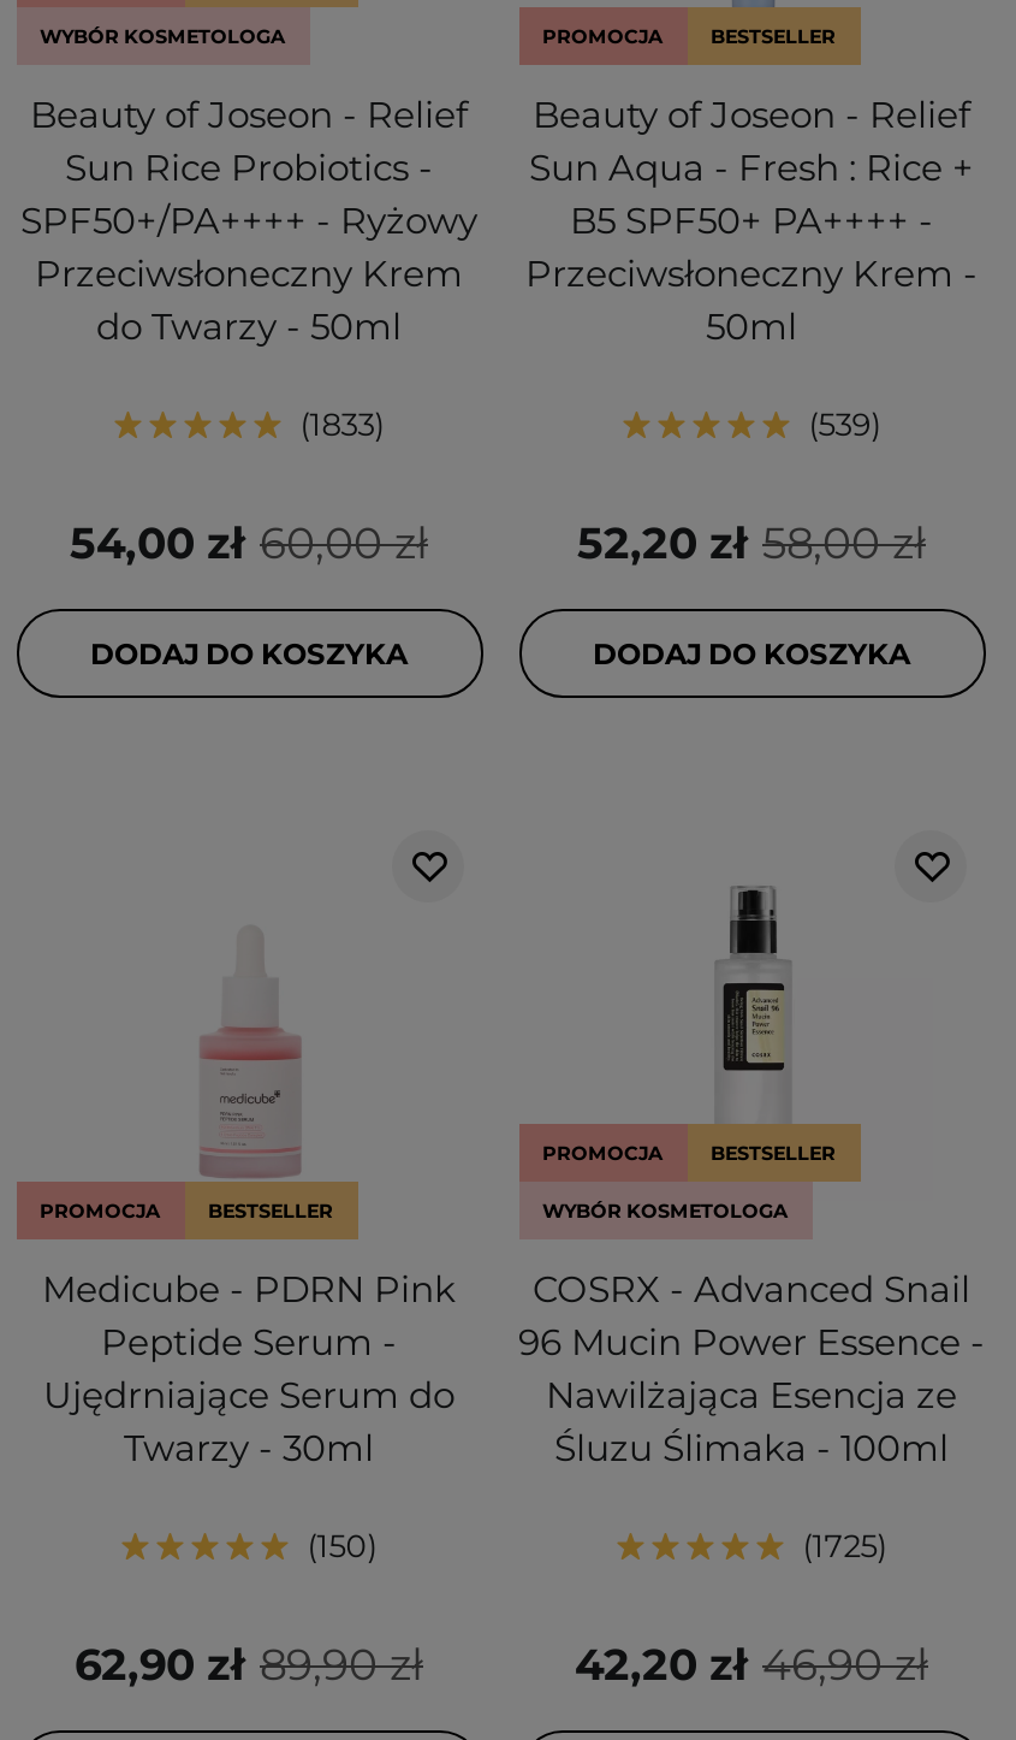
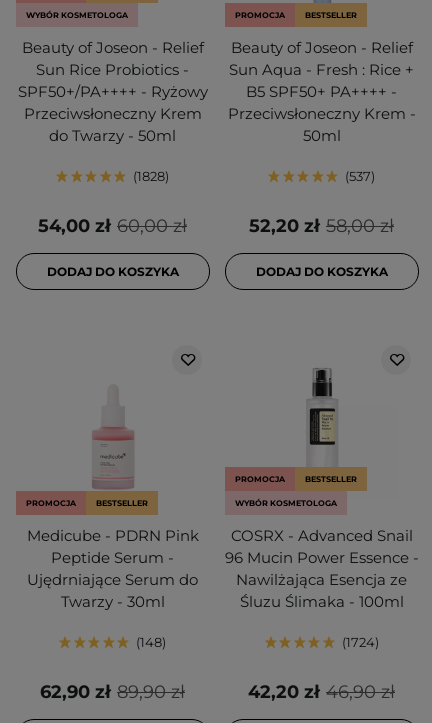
[310,406,375,444] 1833 -> [137,168,165,184] 1828
[818,406,871,444] 539 -> [349,168,371,184] 537
[317,1527,367,1566] 150 -> [140,634,162,650] 148
[812,1527,877,1566] 1725 -> [346,634,375,650] 1724

